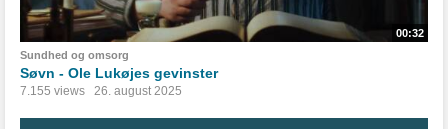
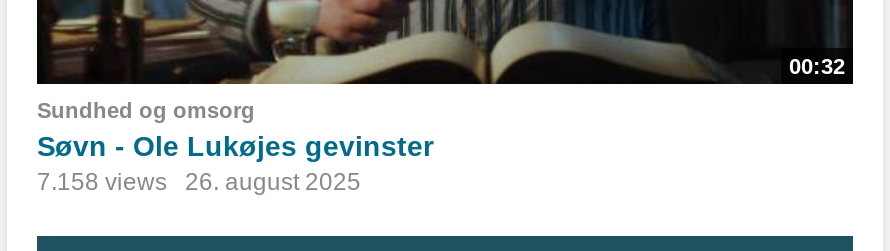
[20,84,182,98] 7.155 views 26. august 2025 -> [37,169,361,197] 7.158 views 26. august 2025

